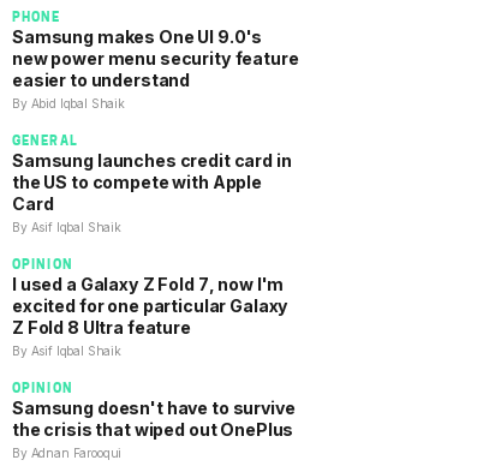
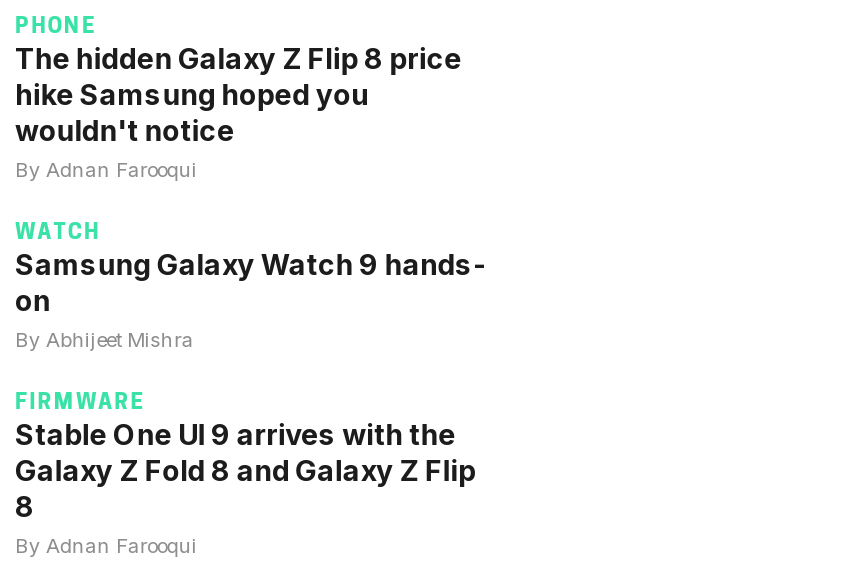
[12,26,299,440] Samsung makes One UI 9.0's | new power menu security feature | easier to understand | By Abid Iqbal Shaik | GENERAL | Samsung launches credit card in | the US to compete with Apple | Card | By Asif Iqbal Shaik | OPINION | I used a Galaxy Z Fold 7, now I'm | excited for one particular Galaxy | Z Fold 8 Ultra feature | By Asif Iqbal Shaik | OPINION | Samsung doesn't have to survive | the crisis that wiped out OnePlus -> [15,40,487,523] The hidden Galaxy Z Flip 8 price | hike Samsung hoped you | wouldn't notice | By Adnan Farooqui | WATCH | Samsung Galaxy Watch 9 hands- | on | By Abhijeet Mishra | FIRMWARE | Stable One UI 9 arrives with the | Galaxy Z Fold 8 and Galaxy Z Flip | 8

